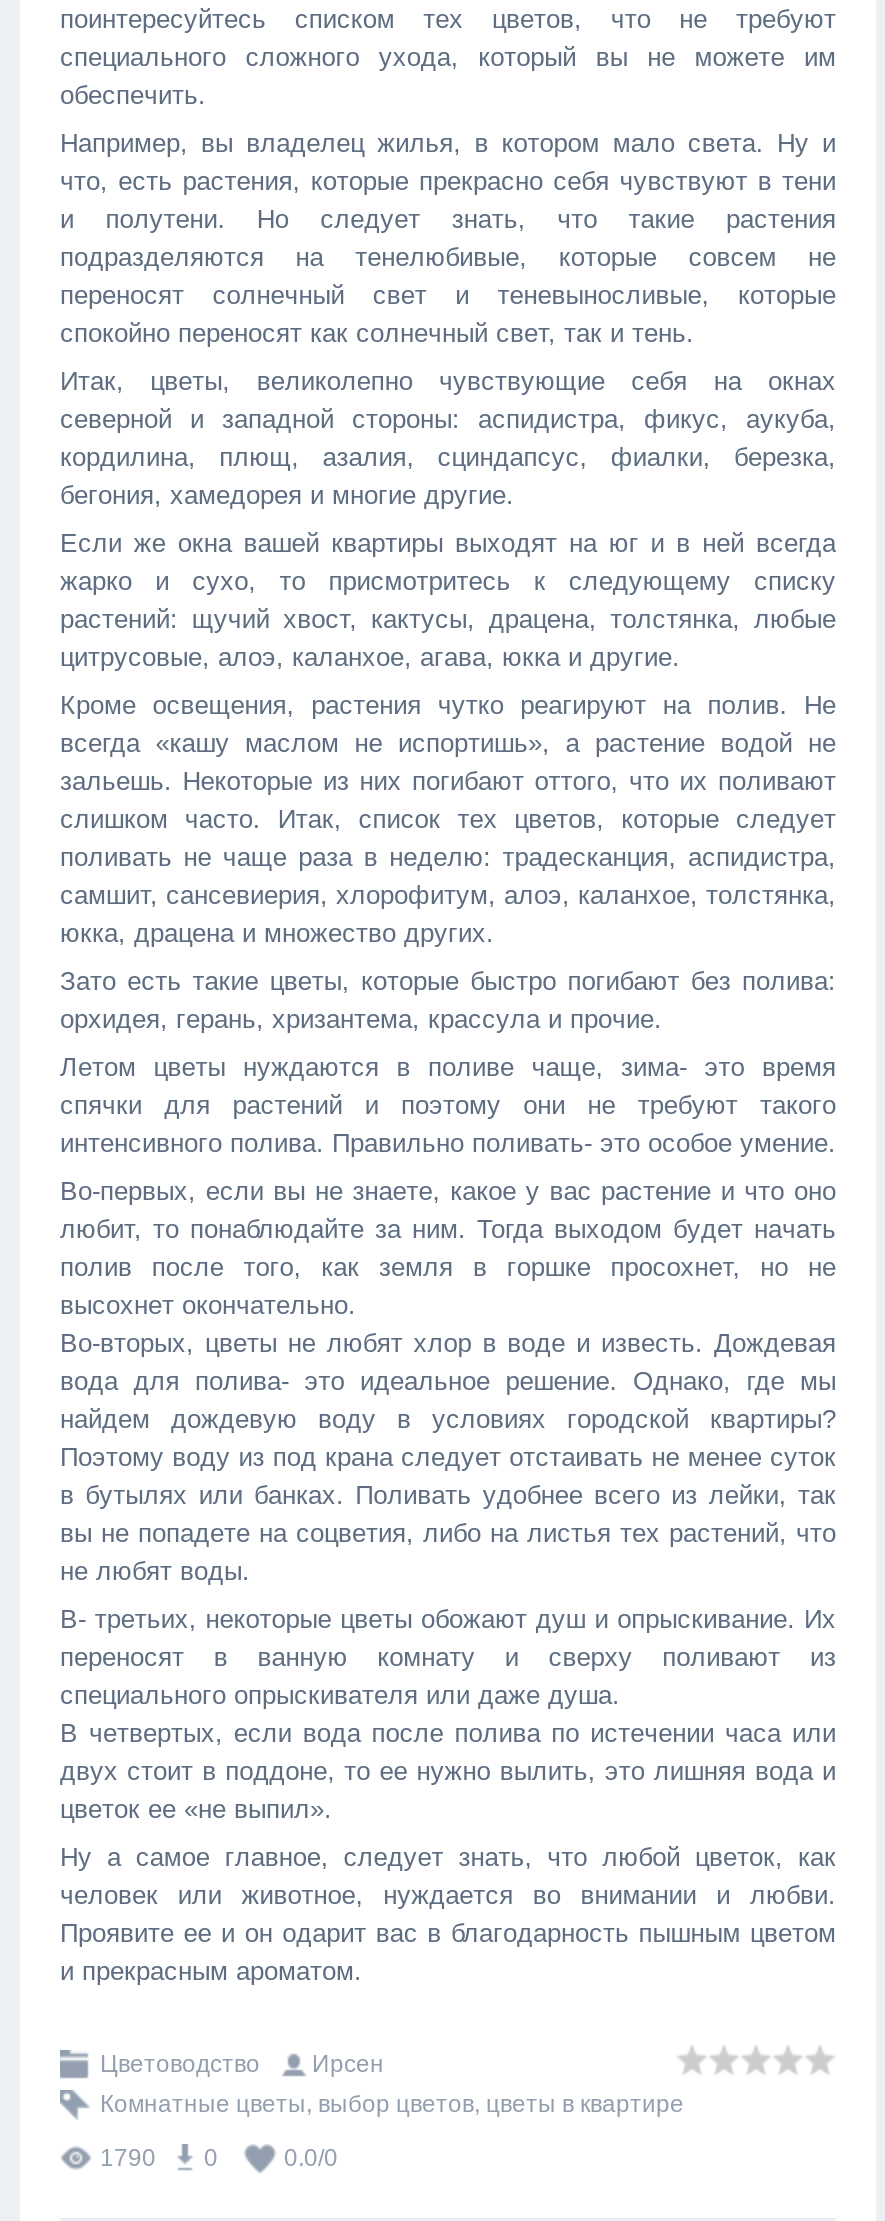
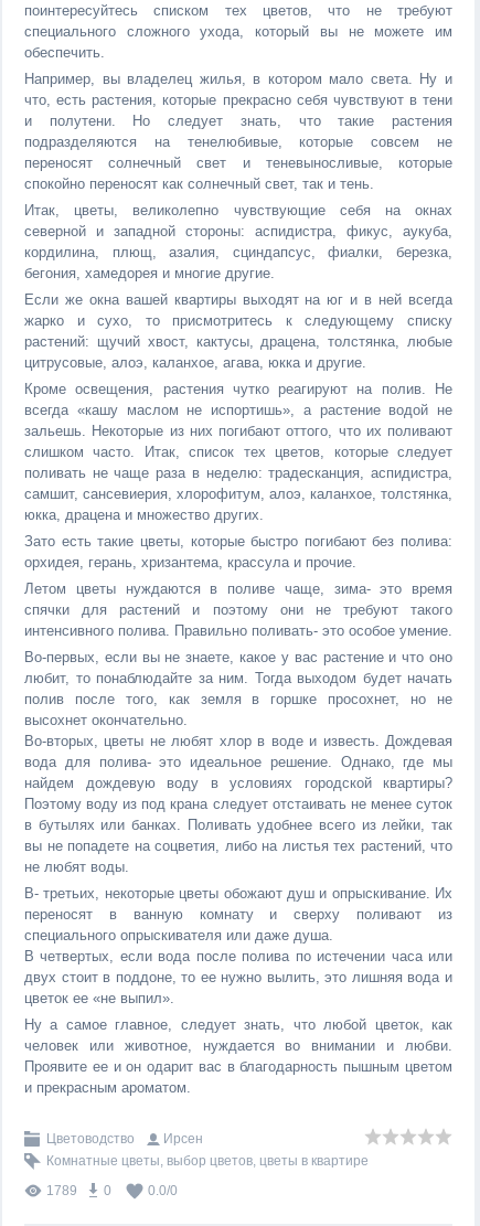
[100,2144,218,2172] 1790 0 -> [46,1183,111,1198] 1789 0

